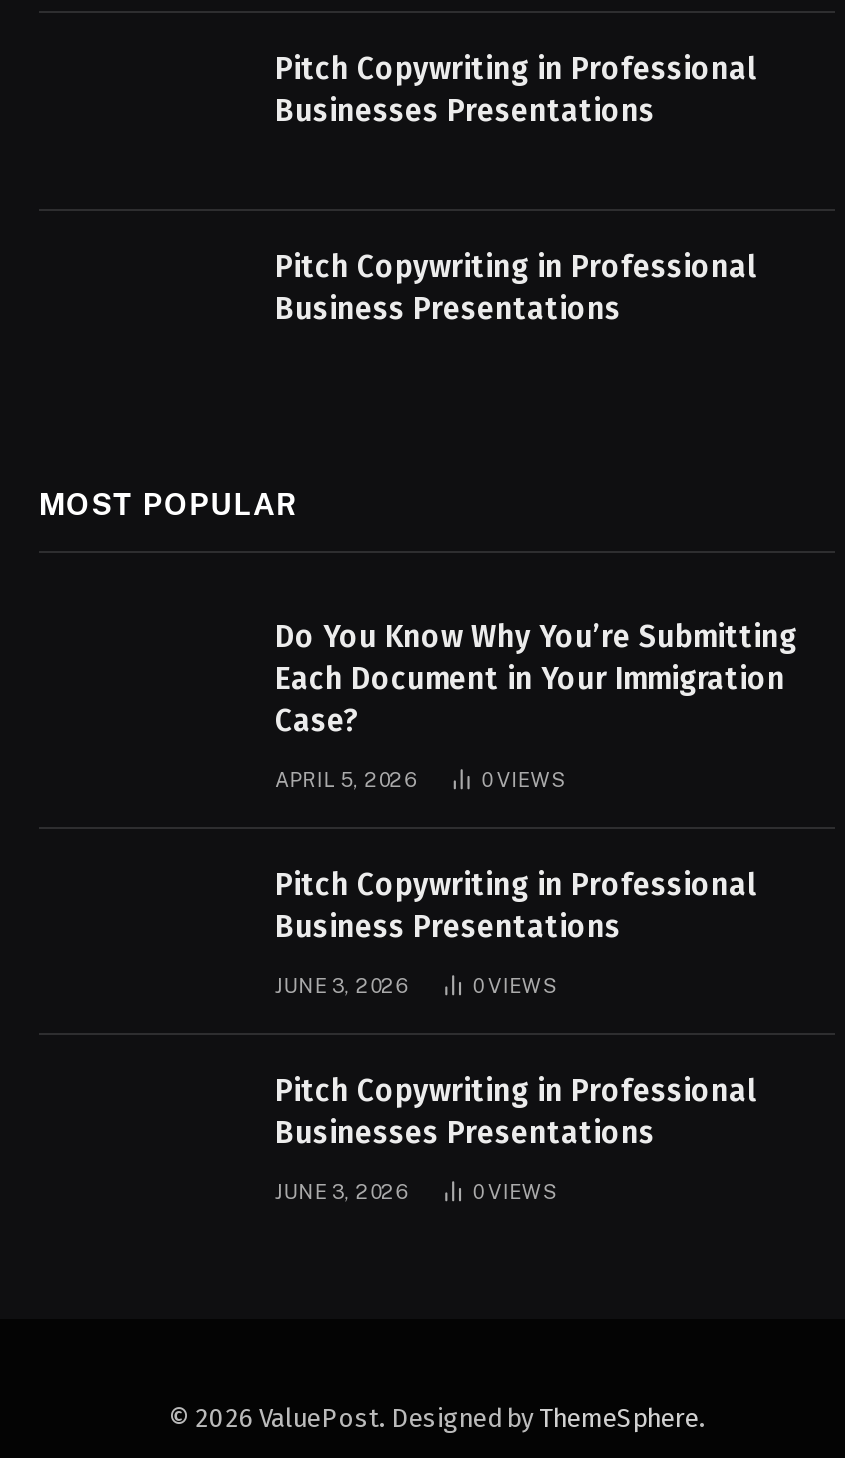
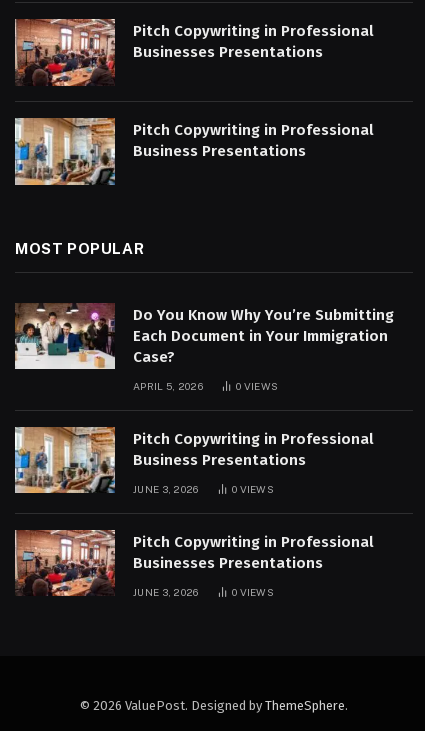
none -> [14,18,116,87] [image]
none -> [14,117,116,186] [image]
none -> [14,302,116,370] [image]
none -> [14,426,116,494] [image]
none -> [14,529,116,597] [image]

